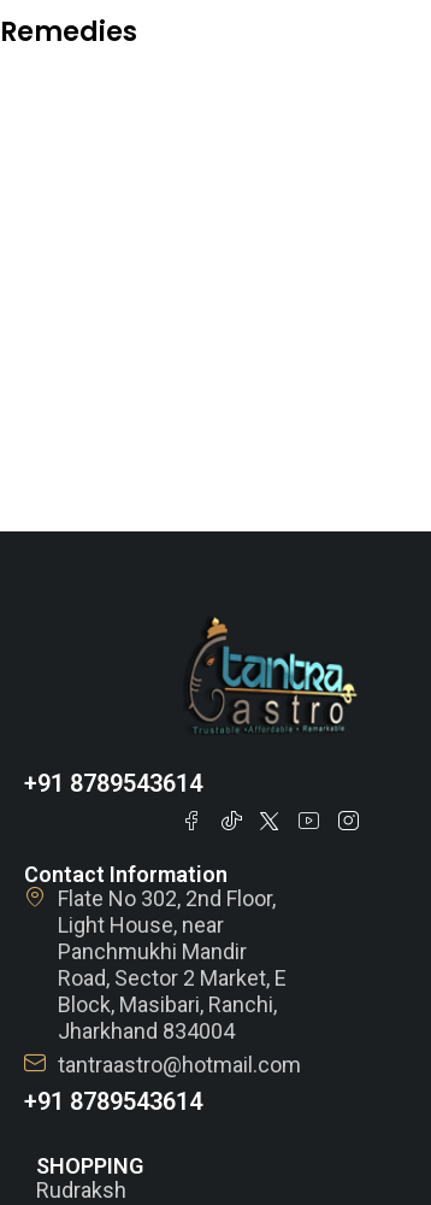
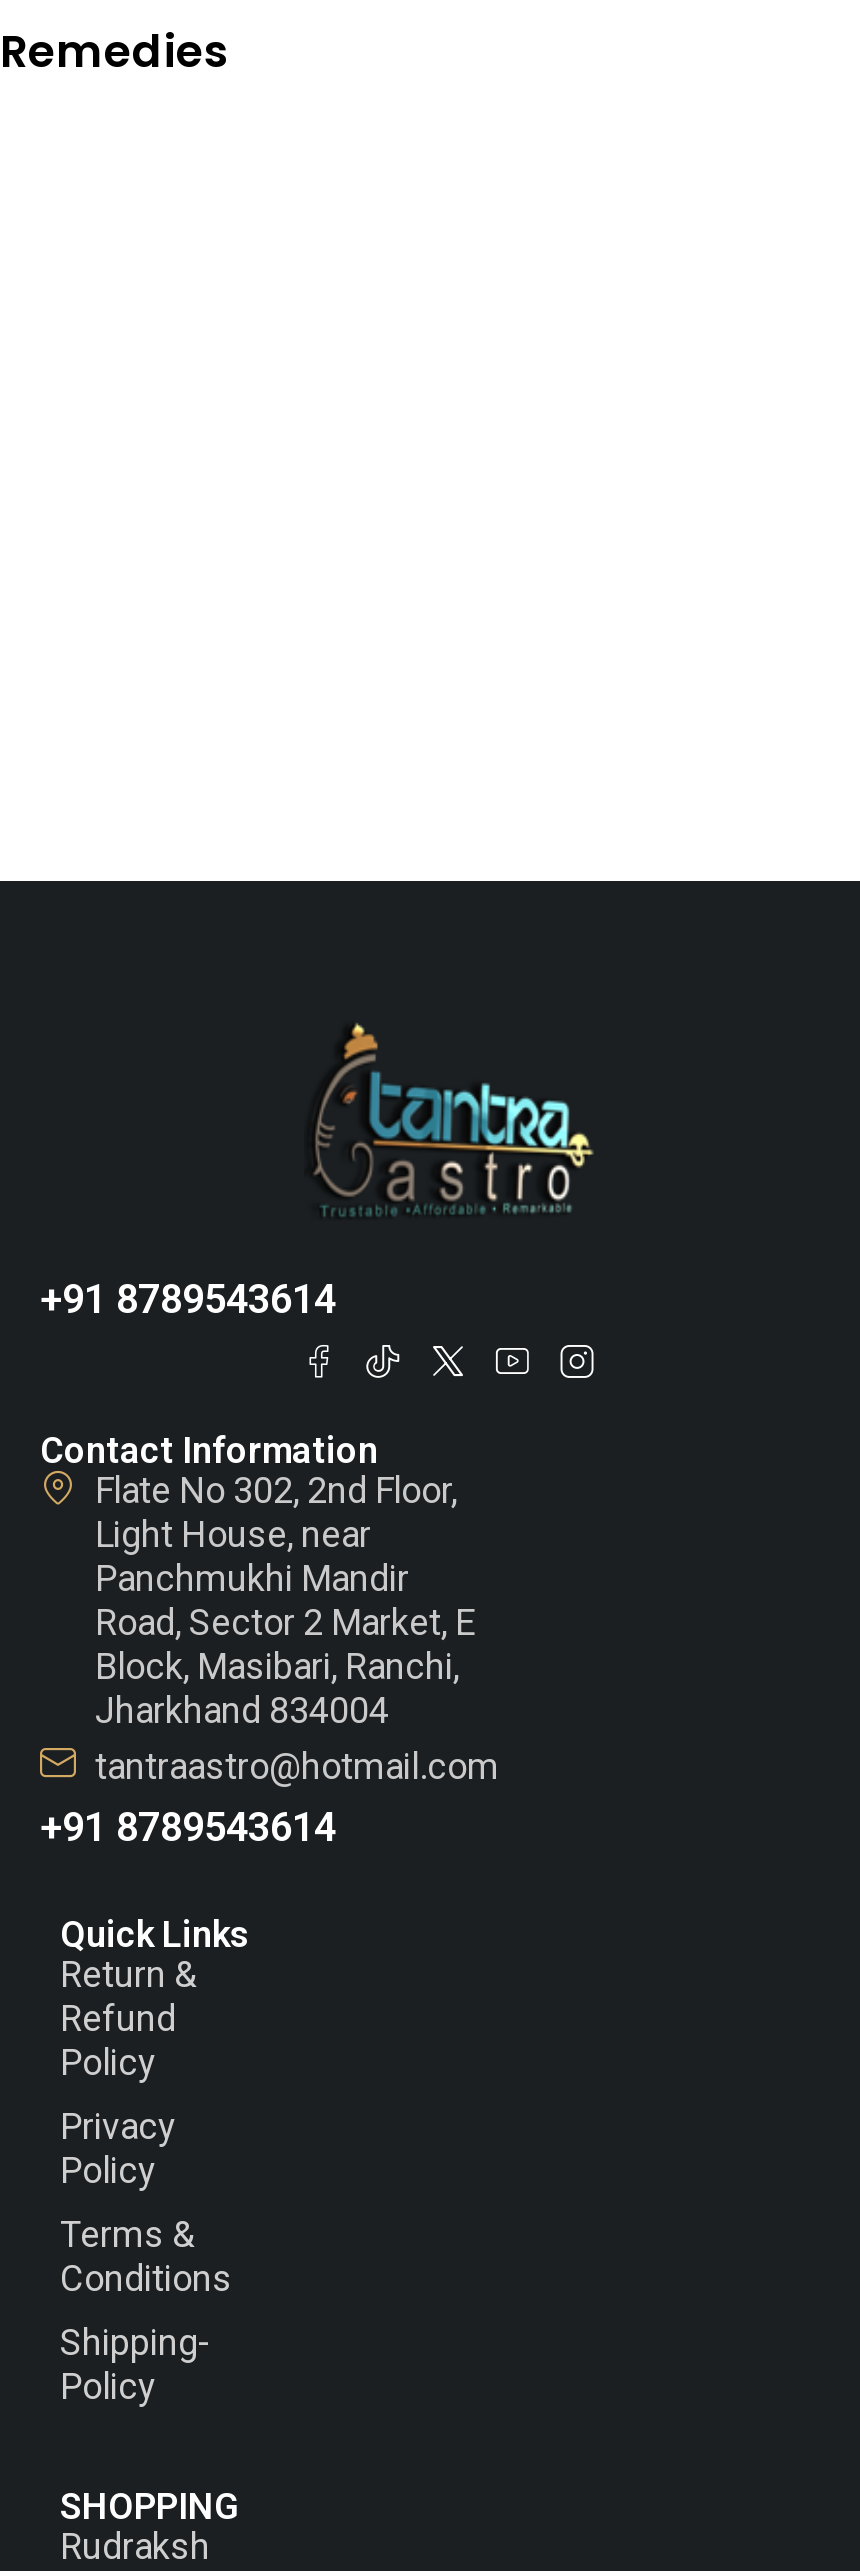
none -> [60,1913,250,2407] Quick Links | Return & | Refund | Policy | Privacy | Policy | Terms & | Conditions | Shipping- | Policy

